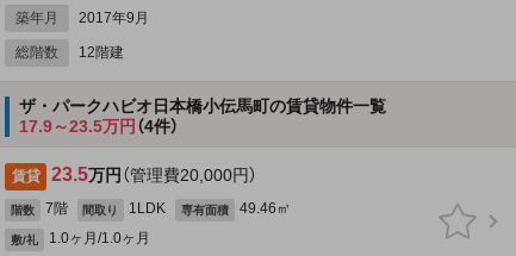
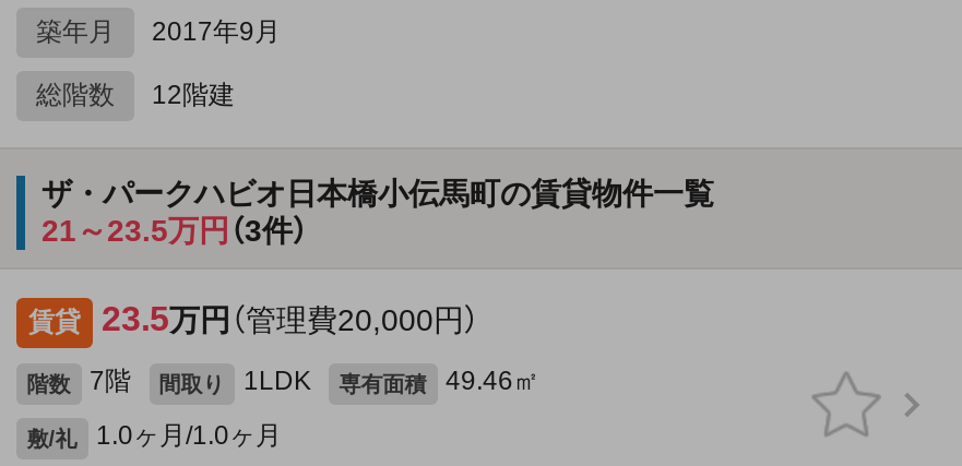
[18,117,178,136] 17.9～23.5万円（4件） -> [41,214,308,249] 21～23.5万円（3件）

